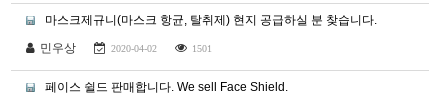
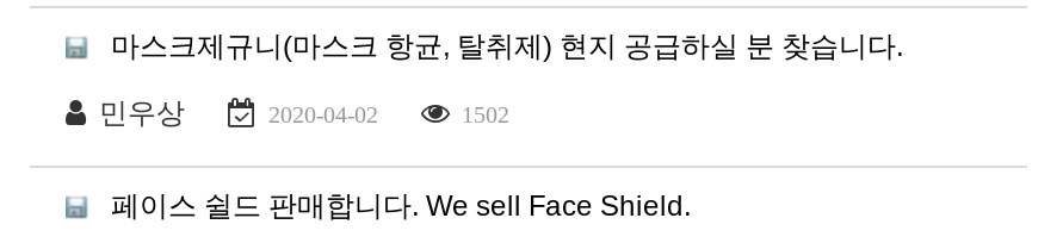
[192,43,212,54] 1501 -> [462,102,509,128] 1502

